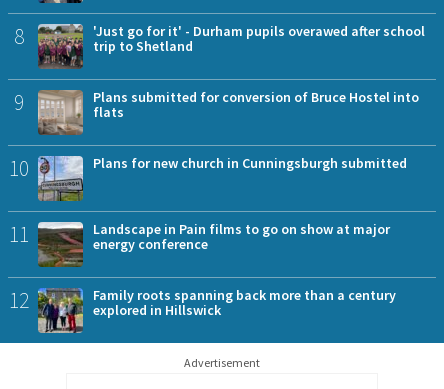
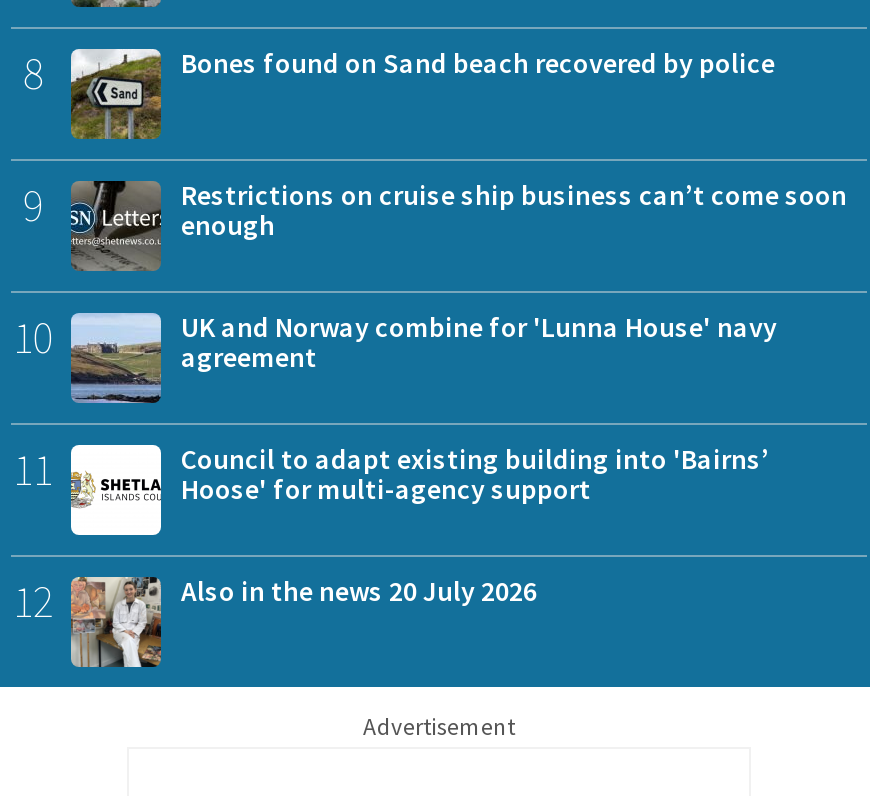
[37,22,425,69] [image] | 'Just go for it' - Durham pupils overawed after school | trip to Shetland -> [69,45,775,140] [image] | Bones found on Sand beach recovered by police
[37,88,419,135] [image] | Plans submitted for conversion of Bruce Hostel into | flats -> [71,177,847,272] [image] | Restrictions on cruise ship business can’t come soon | enough
[37,154,407,202] [image] | Plans for new church in Cunningsburgh submitted -> [69,309,777,404] [image] | UK and Norway combine for 'Lunna House' navy | agreement
[37,220,390,268] [image] | Landscape in Pain films to go on show at major | energy conference -> [69,441,769,538] [image] | Council to adapt existing building into 'Bairns’ | Hoose' for multi-agency support
[37,286,396,334] [image] | Family roots spanning back more than a century | explored in Hillswick -> [69,573,537,668] [image] | Also in the news 20 July 2026

